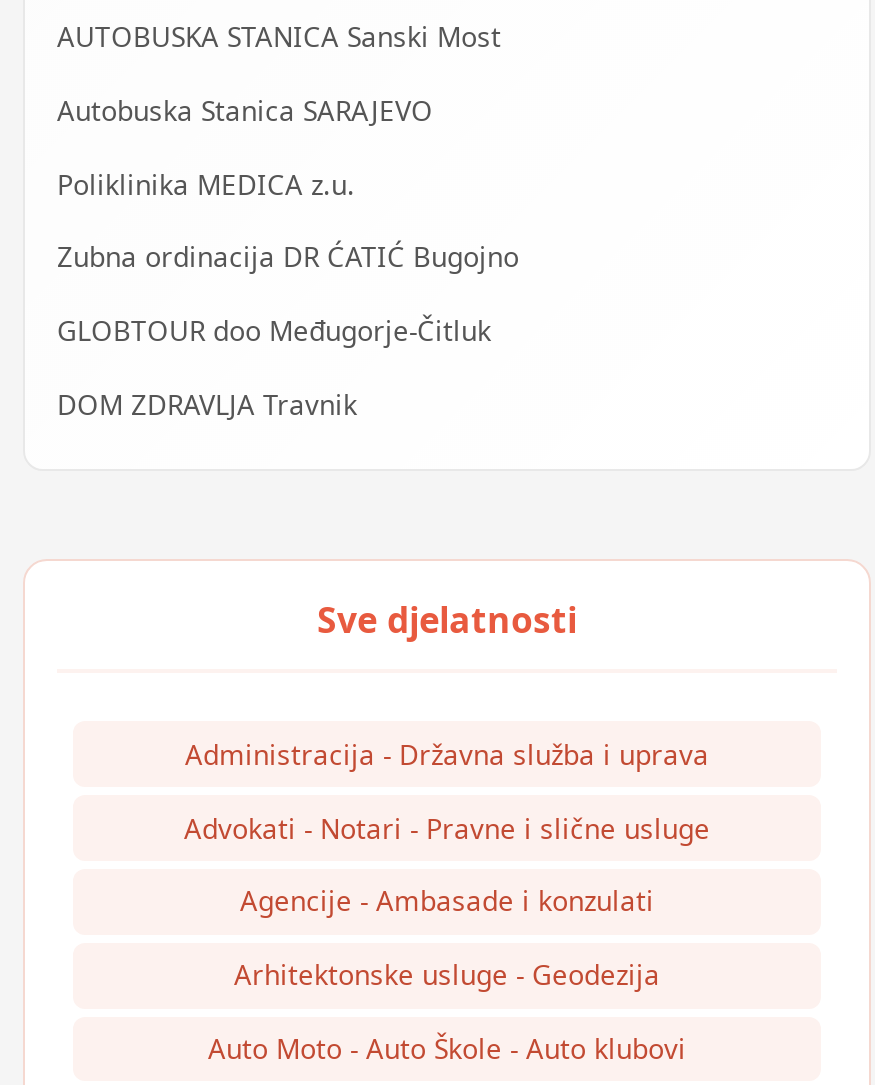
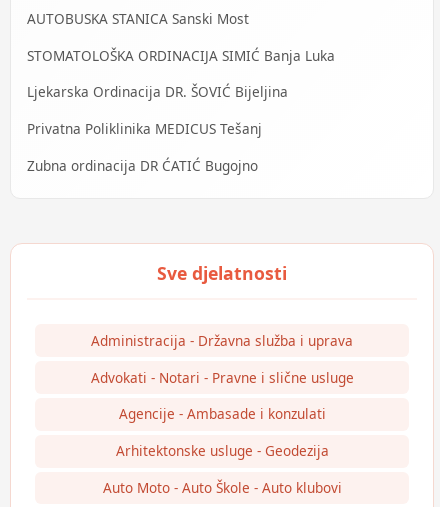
[57,90,433,202] Autobuska Stanica SARAJEVO | Poliklinika MEDICA z.u. -> [27,46,335,138] STOMATOLOŠKA ORDINACIJA SIMIĆ Banja Luka | Ljekarska Ordinacija DR. ŠOVIĆ Bijeljina | Privatna Poliklinika MEDICUS Tešanj
moved [57,237,519,275] -> [27,156,258,175]: Zubna ordinacija DR ĆATIĆ Bugojno
[57,311,491,423] GLOBTOUR doo Međugorje-Čitluk | DOM ZDRAVLJA Travnik -> none

